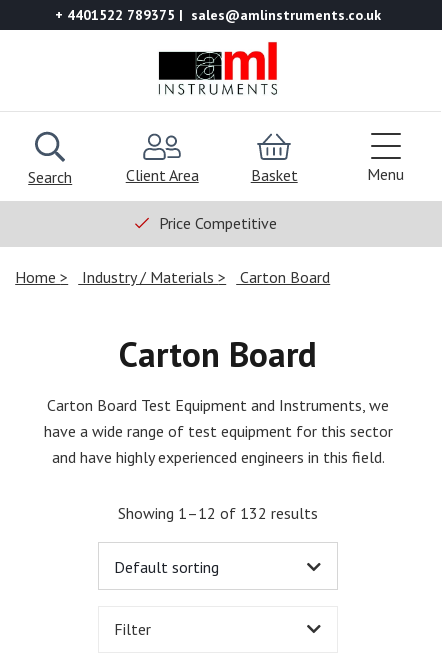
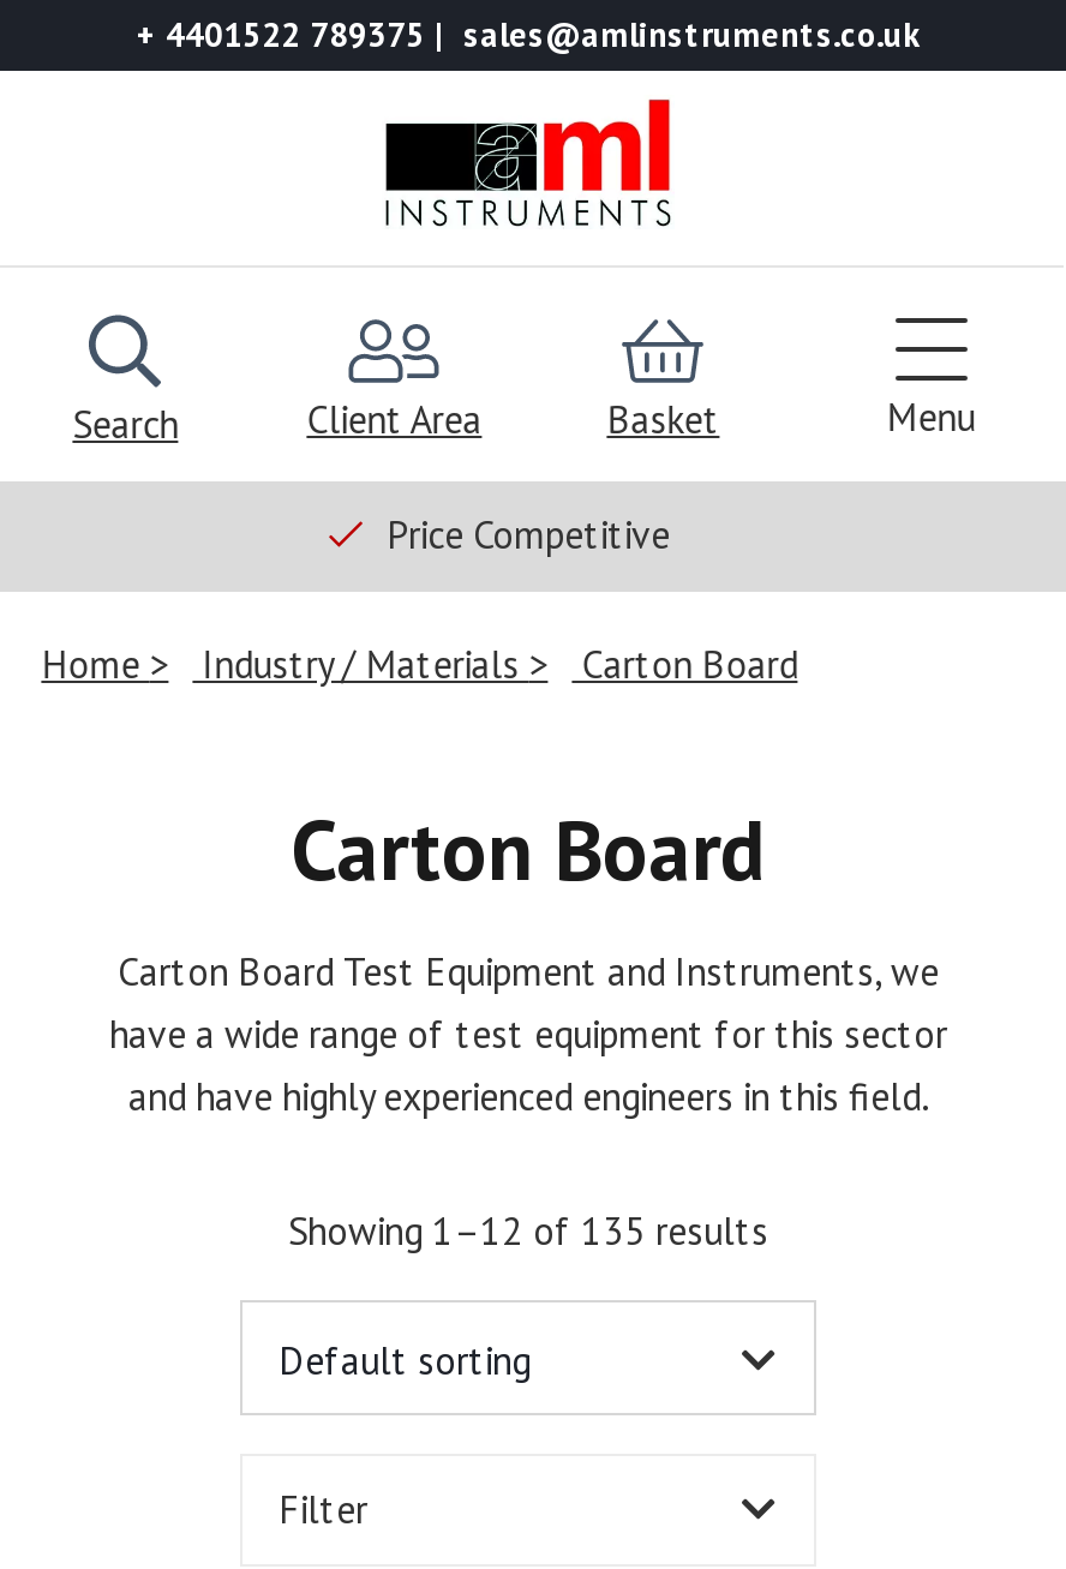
[118,503,318,523] Showing 1–12 of 132 results -> [288,1206,768,1254] Showing 1–12 of 135 results

